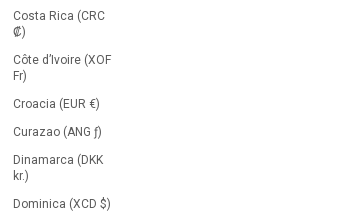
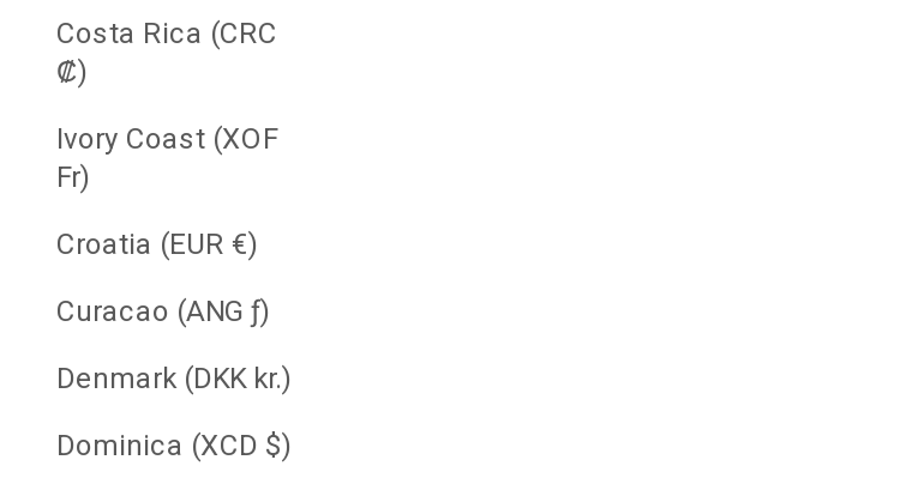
[13,53,111,67] Côte d’Ivoire (XOF -> [56,122,277,156] Ivory Coast (XOF
[13,97,100,111] Croacia (EUR €) -> [56,228,258,261] Croatia (EUR €)
[13,125,102,139] Curazao (ANG ƒ) -> [56,295,270,328] Curacao (ANG ƒ)
[13,153,103,183] Dinamarca (DKK | kr.) -> [56,362,292,395] Denmark (DKK kr.)

